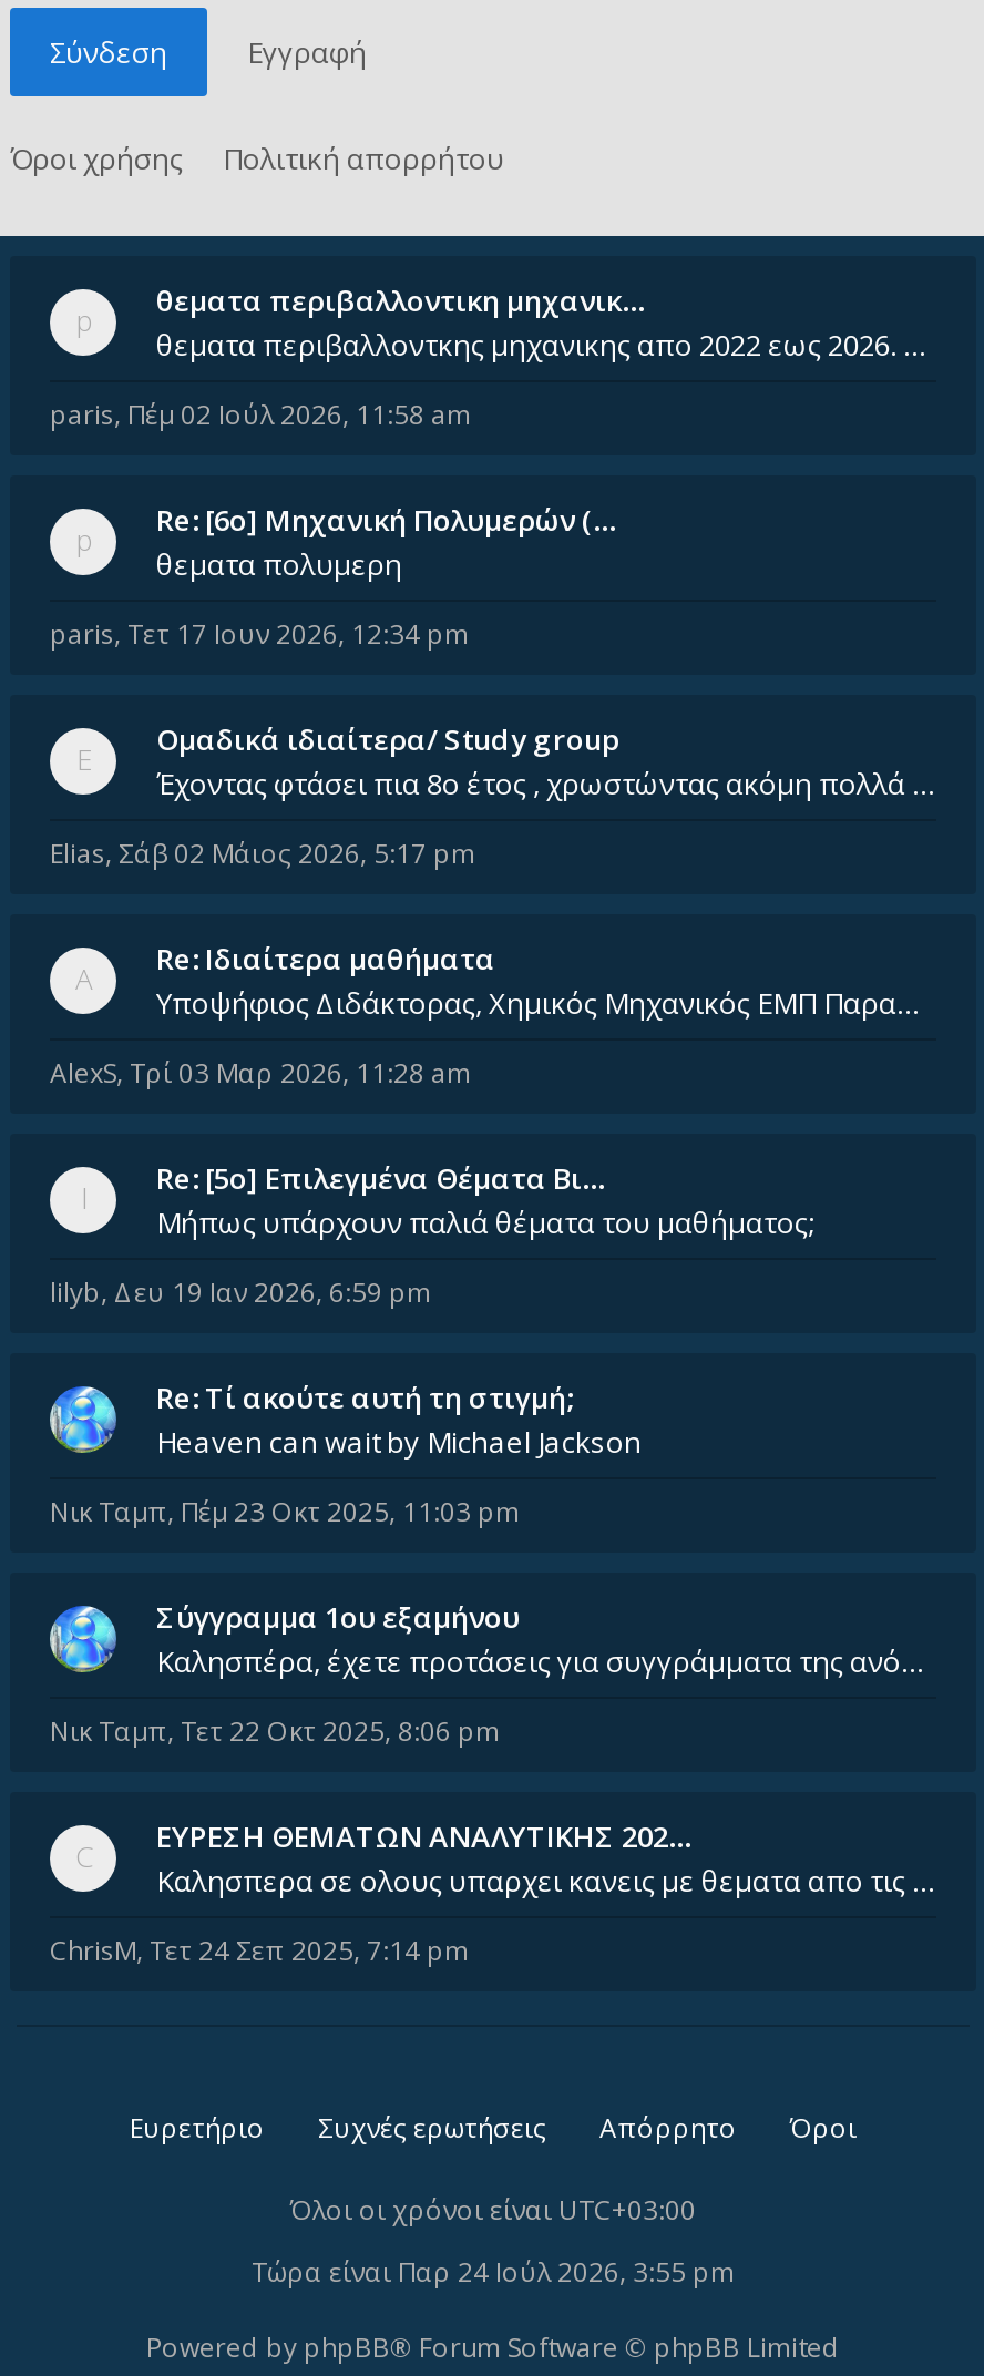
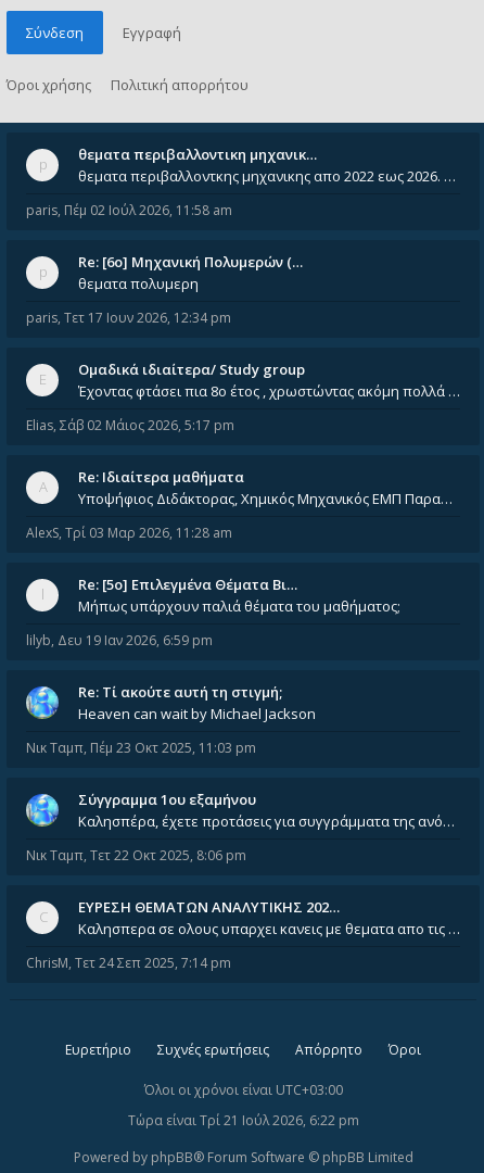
[252,2253,735,2291] Τώρα είναι Παρ 24 Ιούλ 2026, 3:55 pm -> [128,1111,359,1130] Τώρα είναι Τρί 21 Ιούλ 2026, 6:22 pm

